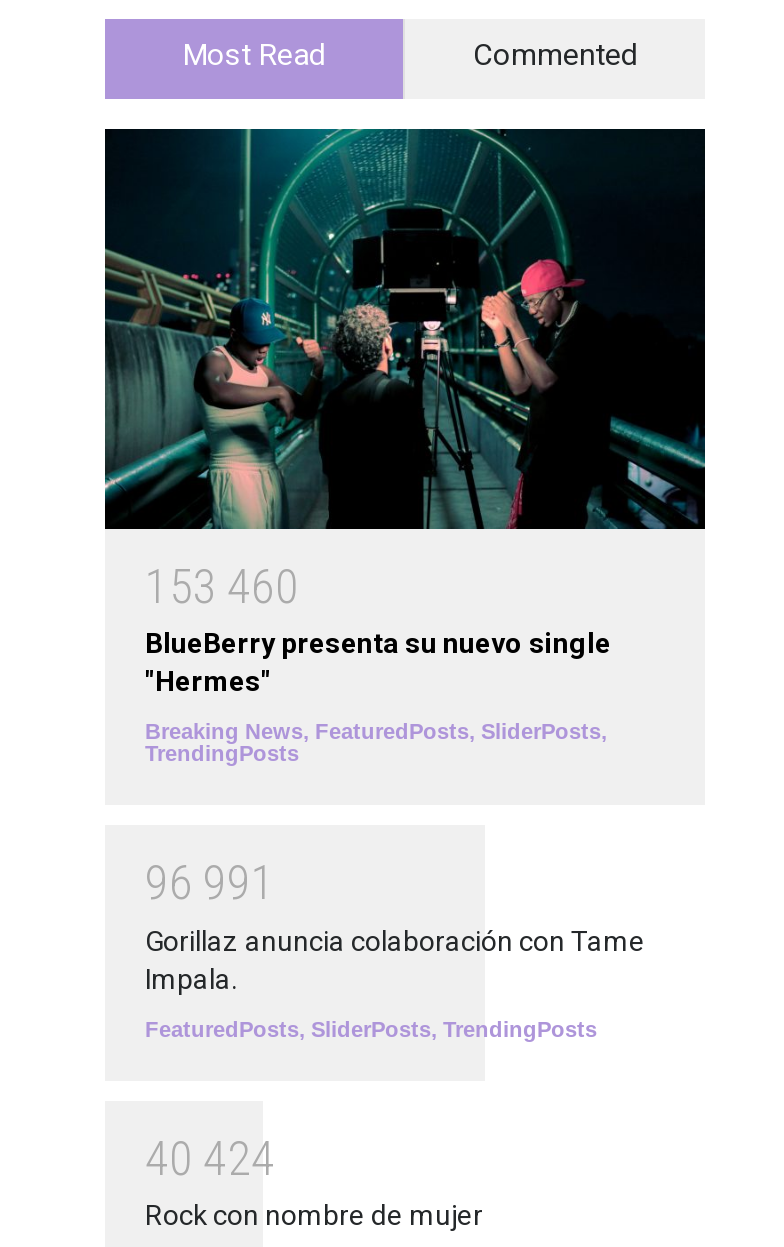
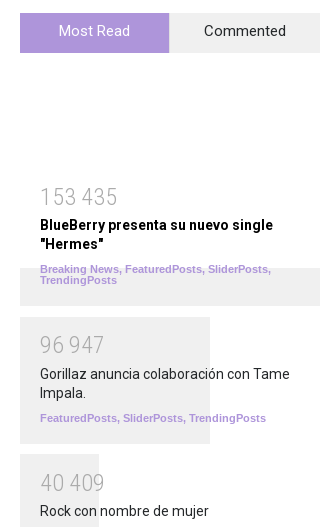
[103,127,707,531] [image] -> none
[145,559,299,615] 1 53 460 -> [40,183,117,211] 1 53 435
[145,856,275,912] 96 991 -> [40,331,105,359] 96 947
[145,1131,275,1187] 40 424 -> [40,469,105,497] 40 409

